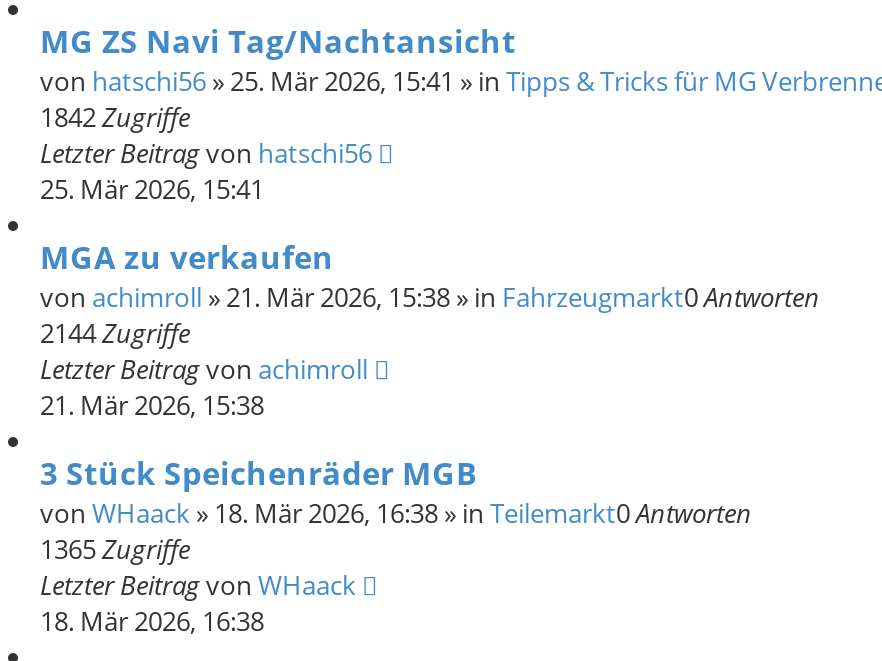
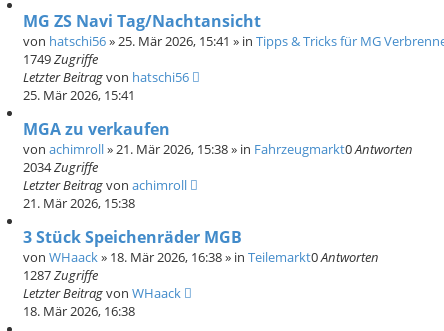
[40,99,190,135] 1842Zugriffe -> [23,50,98,68] 1749Zugriffe
[40,315,190,351] 2144Zugriffe -> [23,158,98,176] 2034Zugriffe
[40,531,190,567] 1365Zugriffe -> [23,266,98,284] 1287Zugriffe

